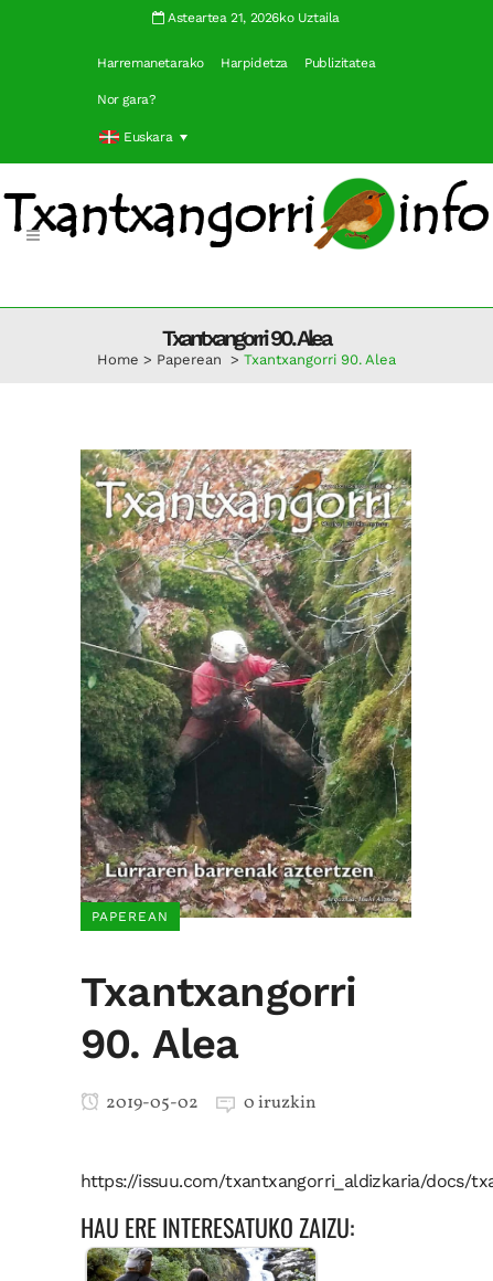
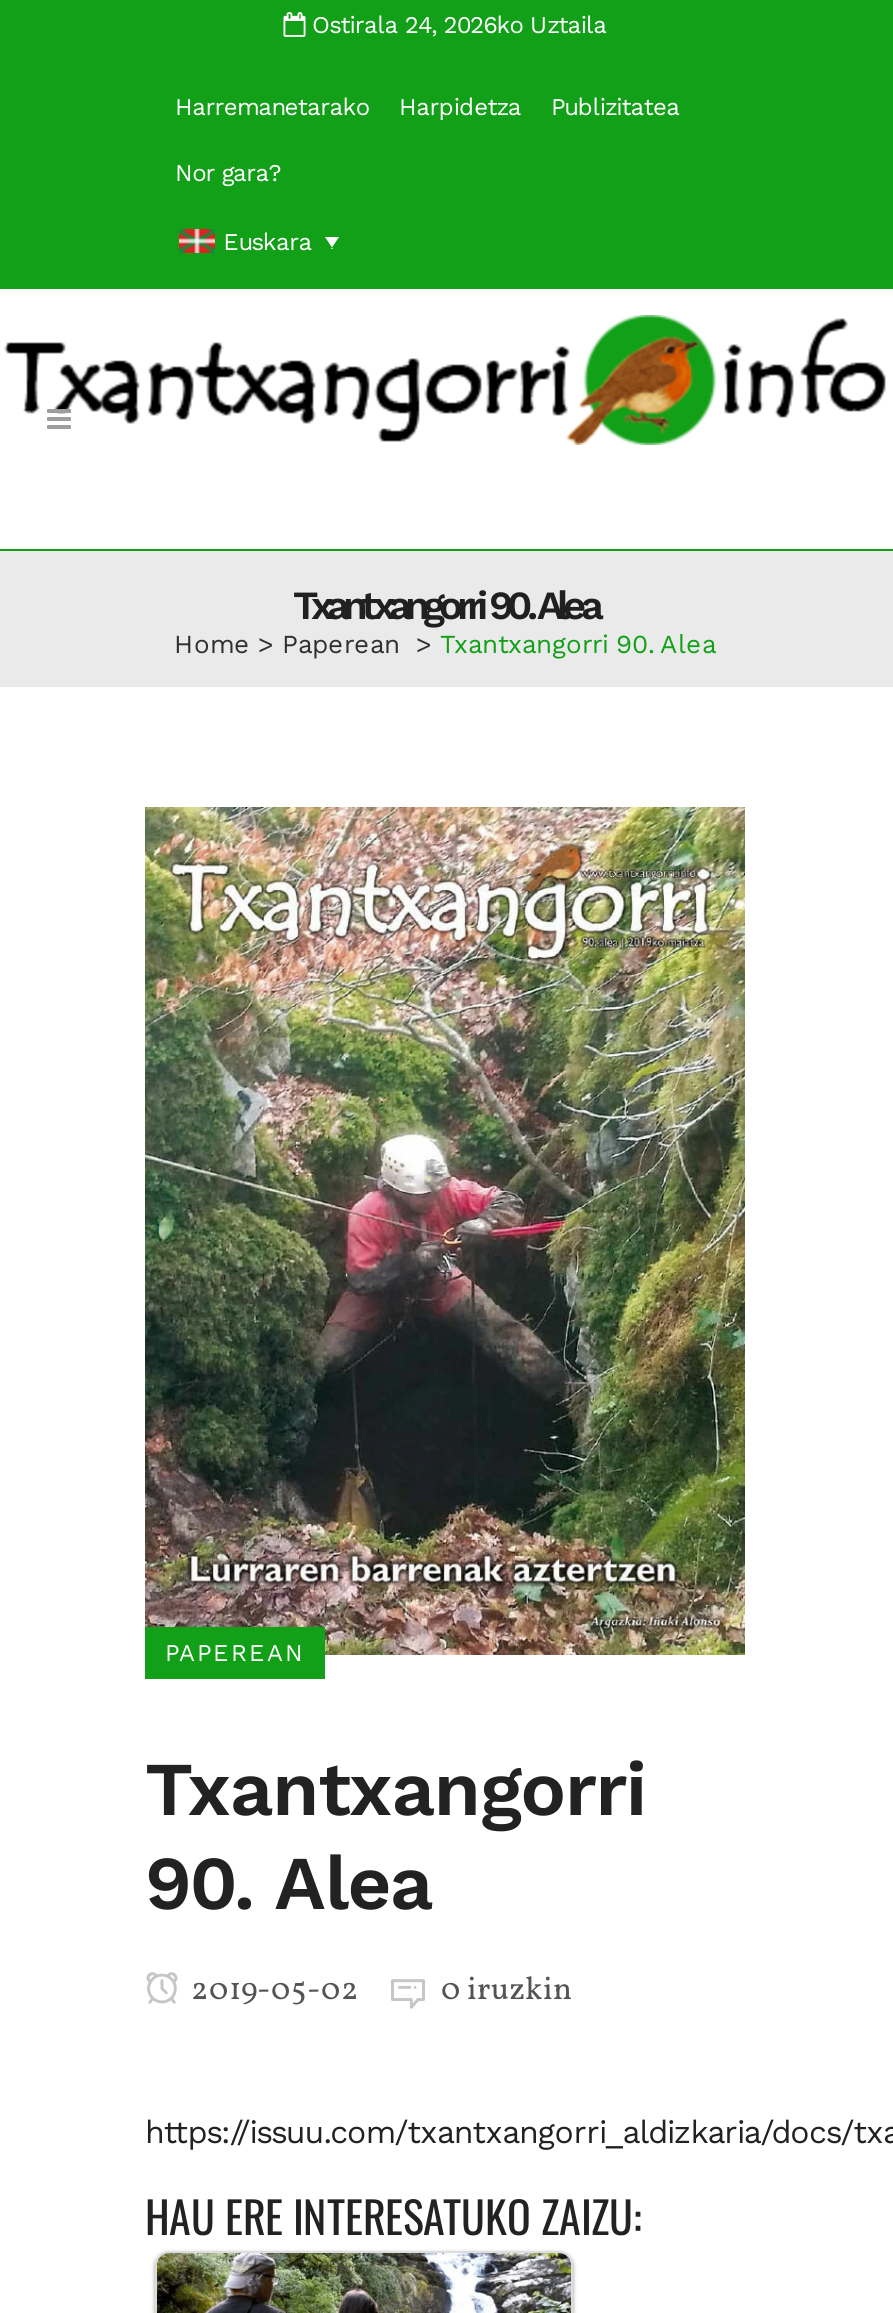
[164,10,340,25] Asteartea 21, 2026ko Uztaila -> [305,11,606,39] Ostirala 24, 2026ko Uztaila

